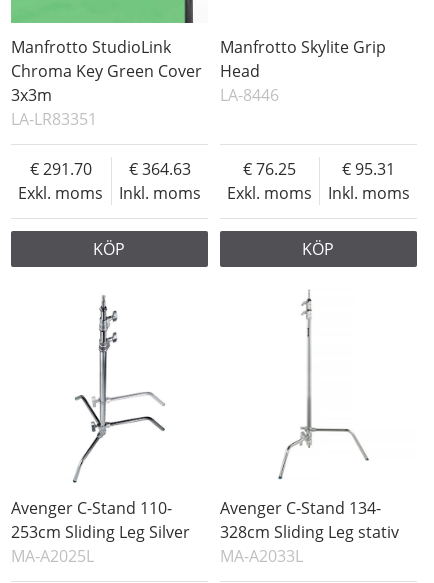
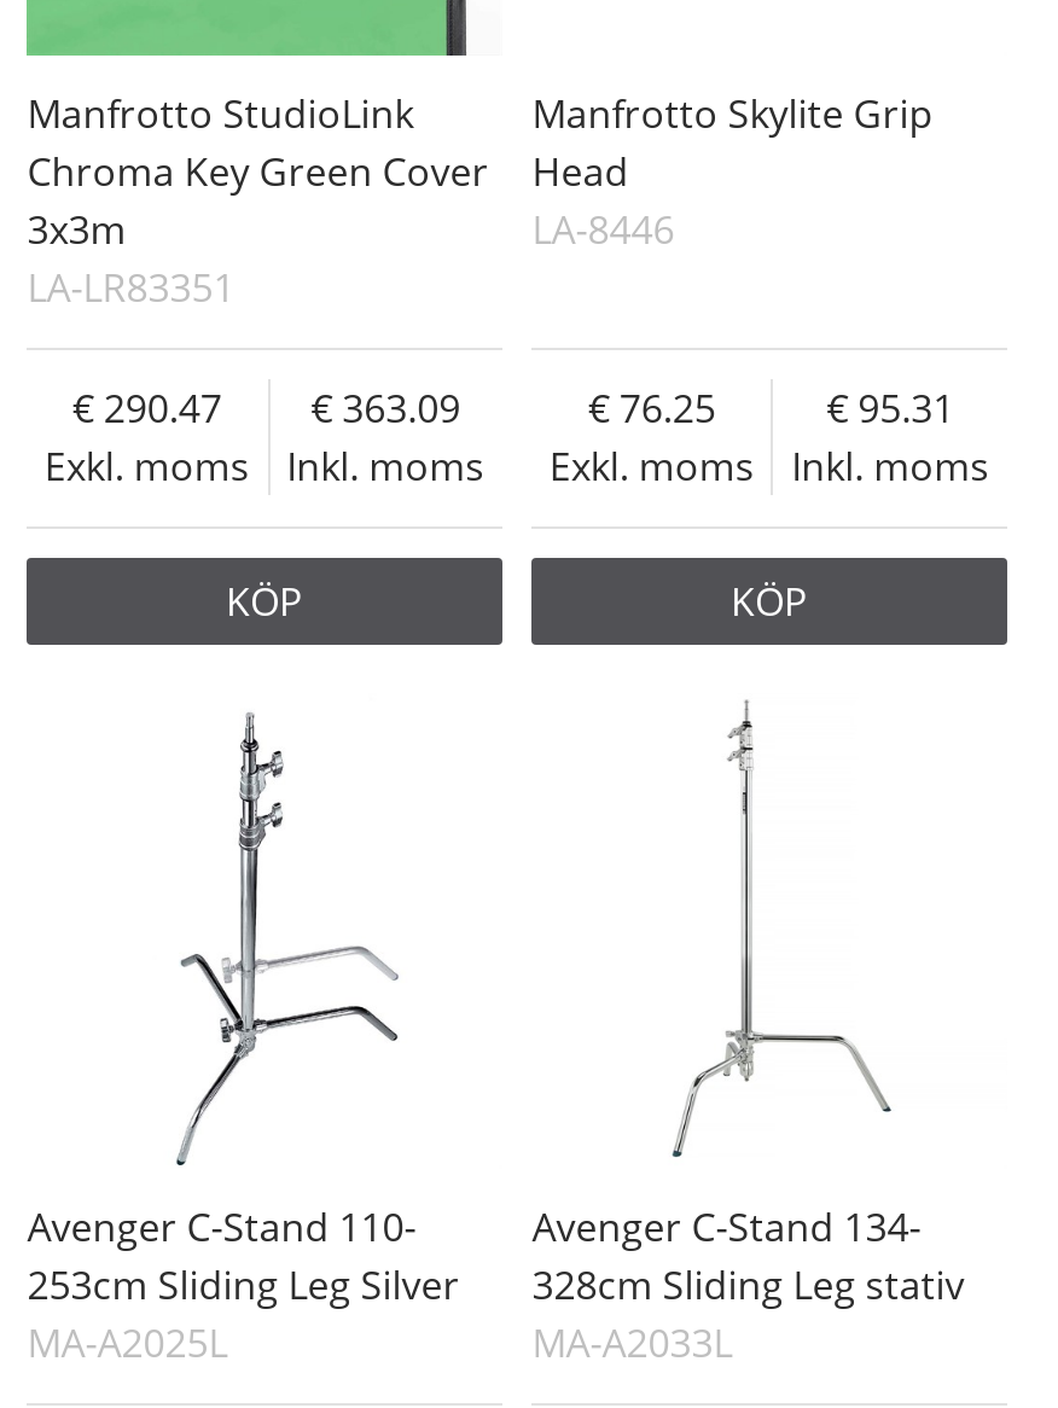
[43,158,92,180] 291.70 -> [104,382,222,435] 290.47
[142,158,191,180] 364.63 -> [342,382,460,435] 363.09

